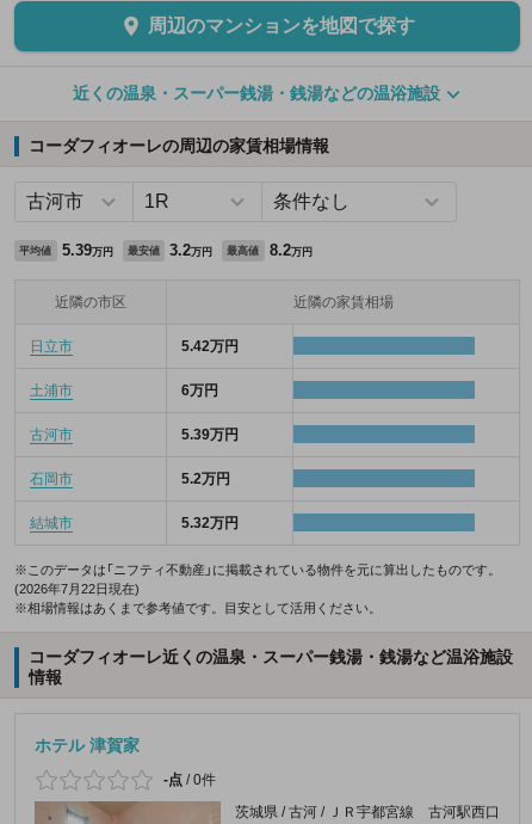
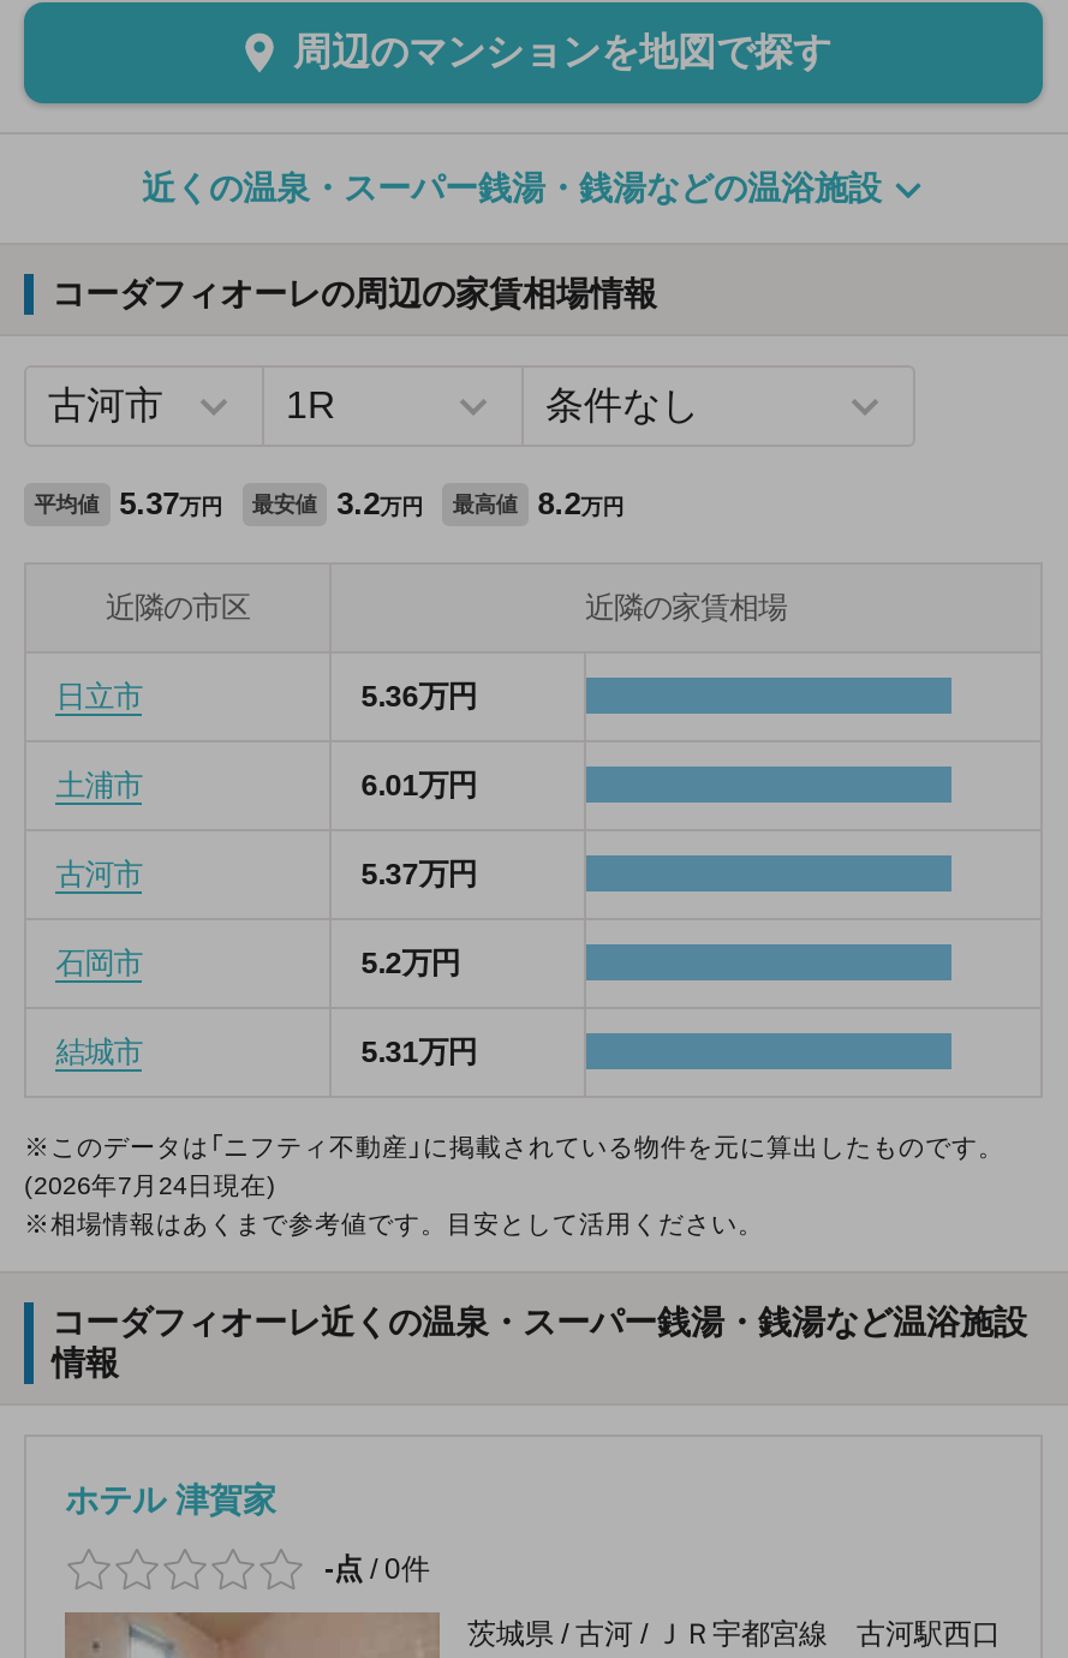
[19,242,312,260] 平均値 5.39万円 最安値 3.2万円 最高値 8.2万円 -> [34,486,624,522] 平均値 5.37万円 最安値 3.2万円 最高値 8.2万円
[182,338,239,355] 5.42万円 -> [361,681,476,715] 5.36万円
[182,383,219,399] 6万円 -> [361,770,476,804] 6.01万円
[182,427,239,444] 5.39万円 -> [361,859,476,892] 5.37万円
[182,515,239,532] 5.32万円 -> [361,1037,476,1070] 5.31万円
[14,582,140,596] (2026年7月22日現在) -> [24,1171,276,1200] (2026年7月24日現在)

